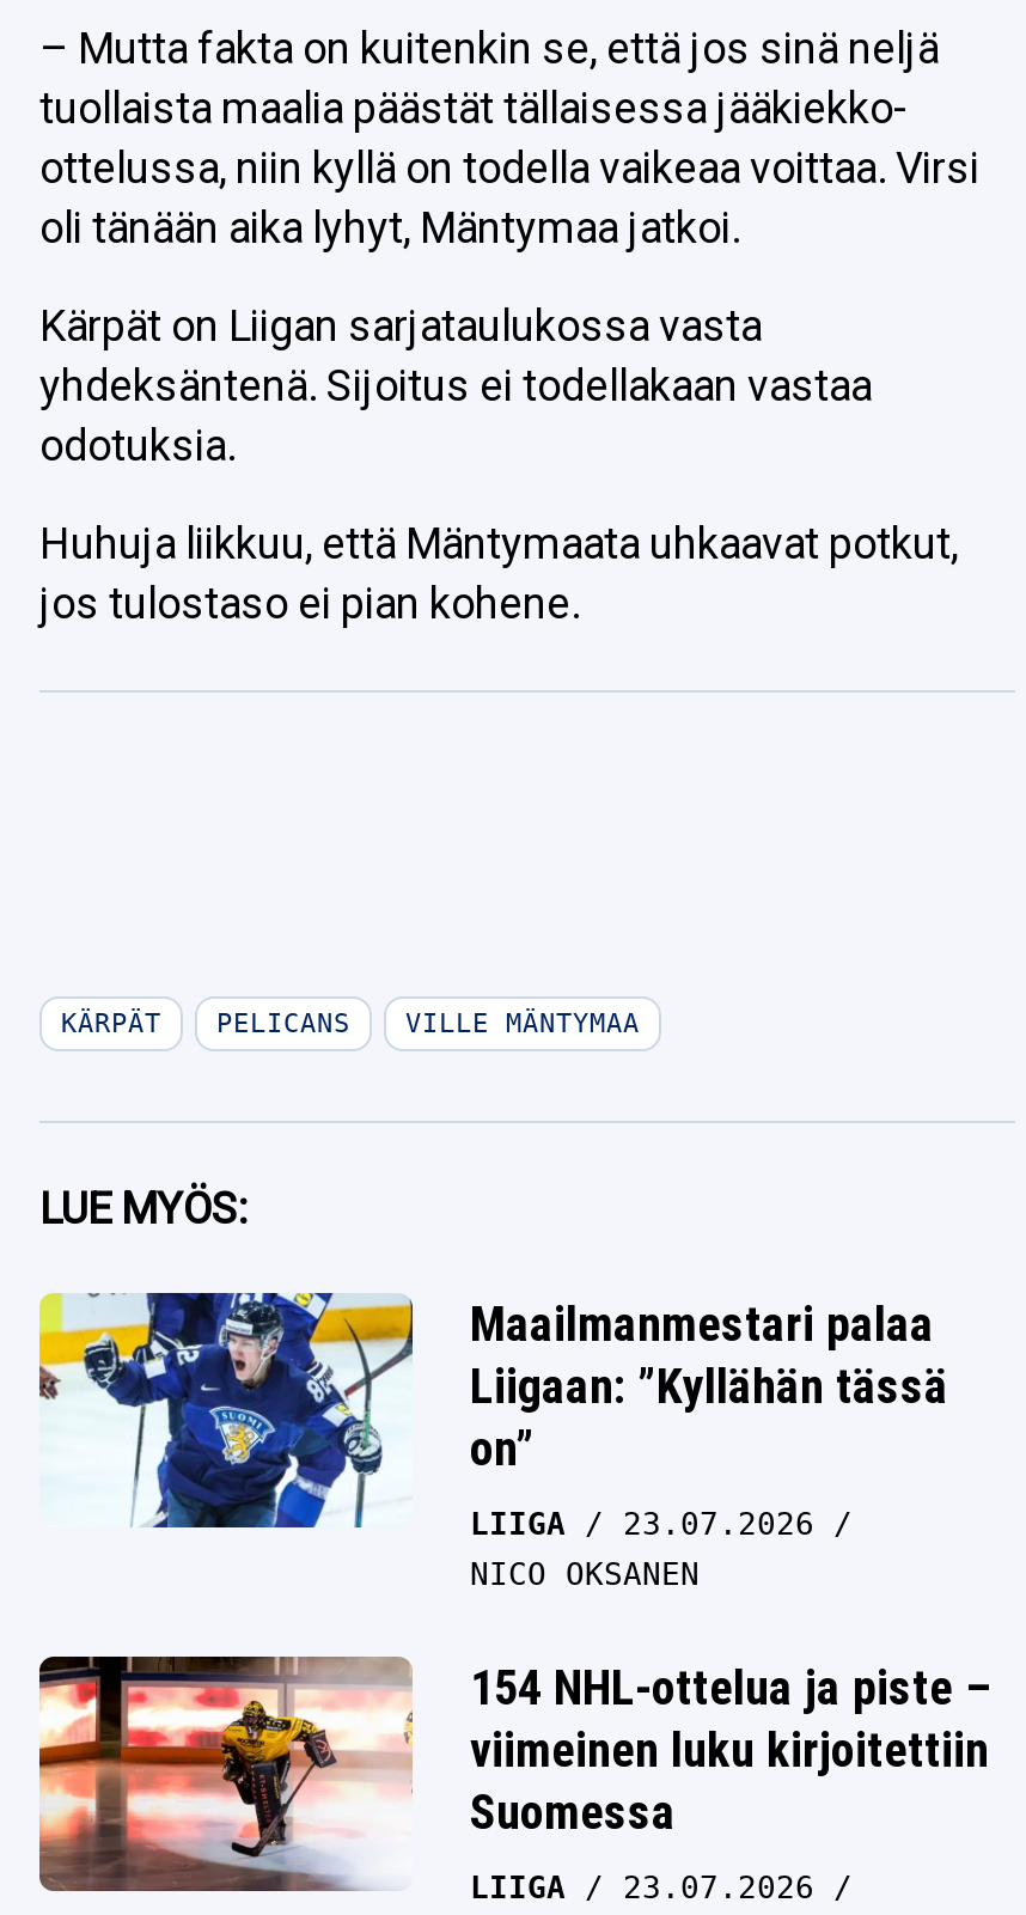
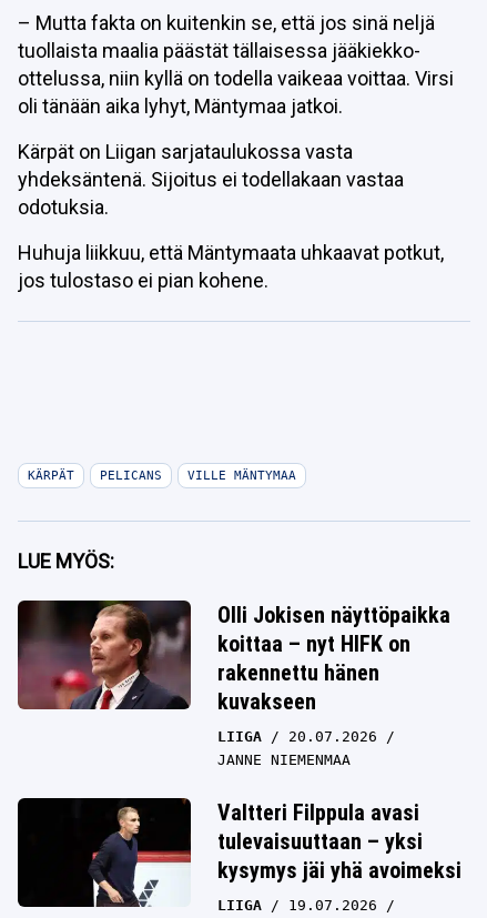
[37,1291,948,1530] [image] | Maailmanmestari palaa | Liigaan: ”Kyllähän tässä | on” -> [17,599,450,715] [image] | Olli Jokisen näyttöpaikka | koittaa – nyt HIFK on | rakennettu hänen | kuvakseen
[470,1506,814,1592] 23.07.2026 | NICO OKSANEN -> [217,728,377,768] 20.07.2026 | JANNE NIEMENMAA
[37,1654,991,1893] [image] | 154 NHL-ottelua ja piste – | viimeinen luku kirjoitettiin | Suomessa -> [17,797,461,908] [image] | Valtteri Filppula avasi | tulevaisuuttaan – yksi | kysymys jäi yhä avoimeksi
[470,1870,814,1905] LIIGA 23.07.2026 -> [217,897,377,914] LIIGA 19.07.2026

